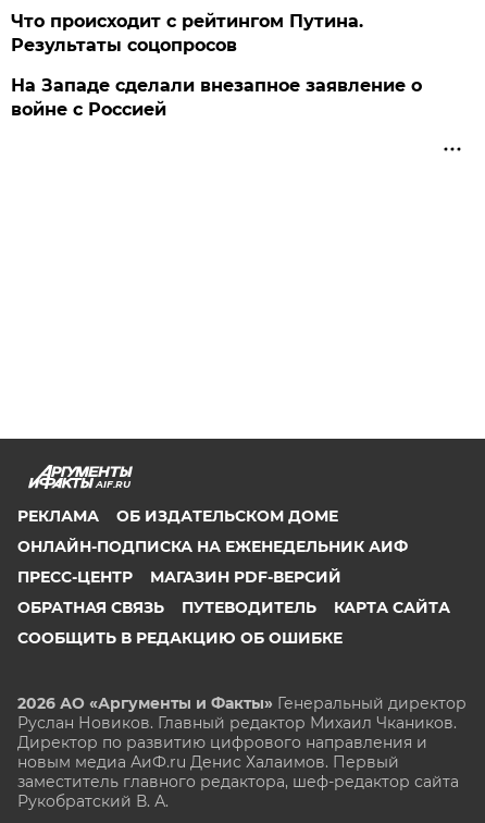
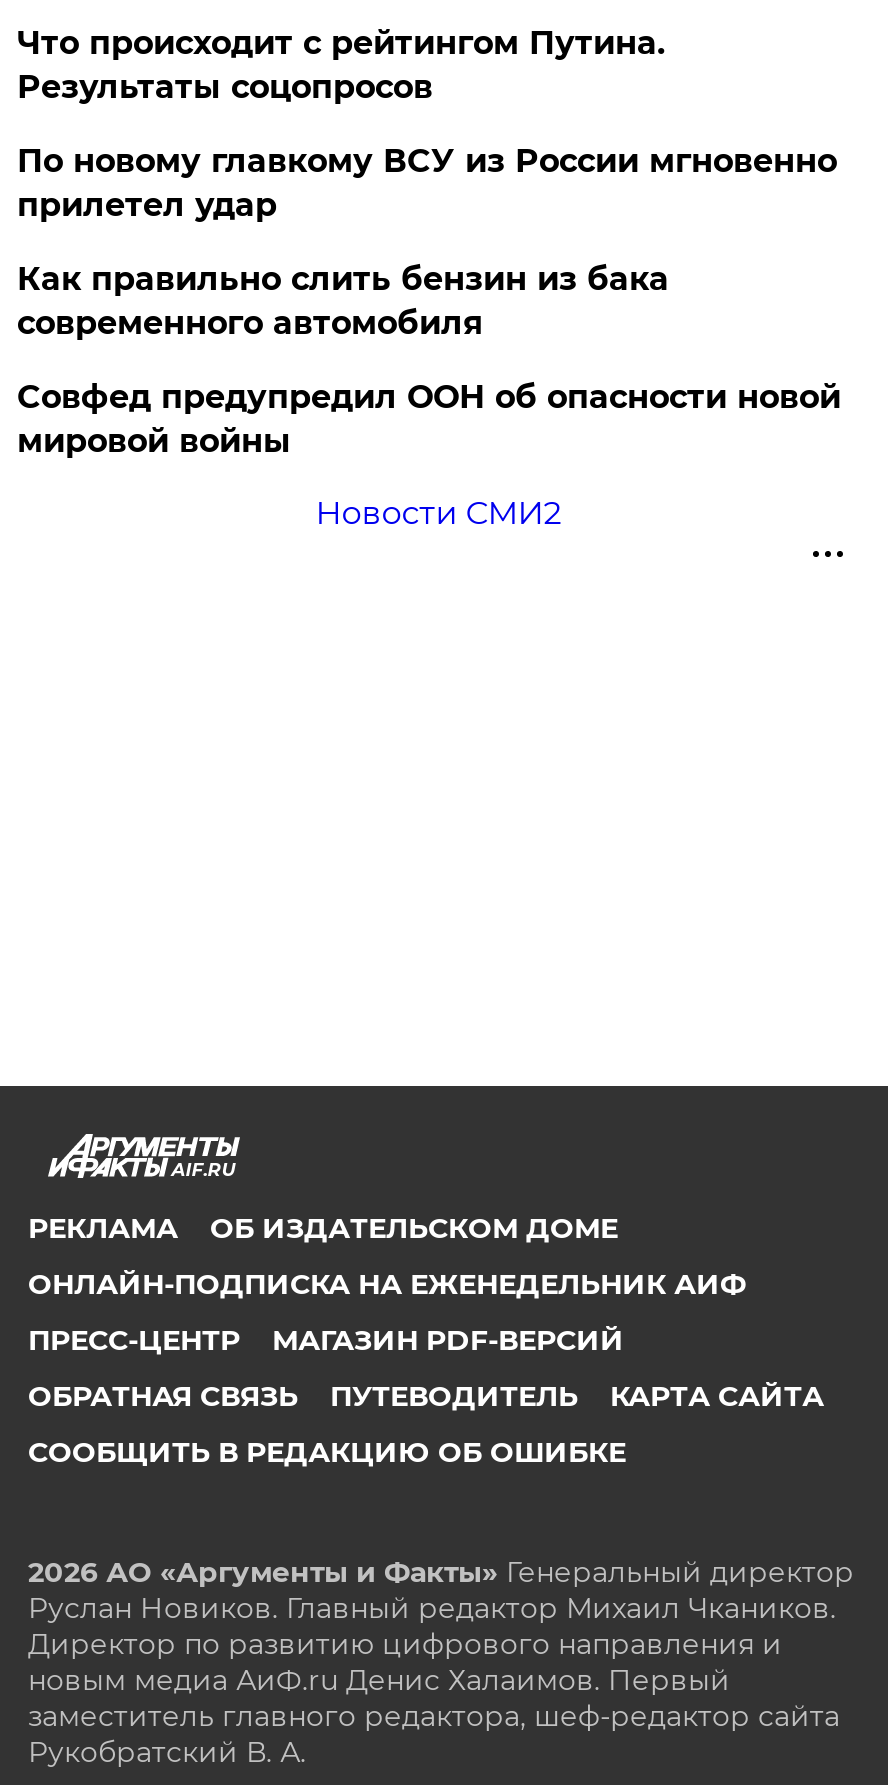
[11,75,422,120] На Западе сделали внезапное заявление о | войне с Россией -> [17,142,841,532] По новому главкому ВСУ из России мгновенно | прилетел удар | Как правильно слить бензин из бака | современного автомобиля | Совфед предупредил ООН об опасности новой | мировой войны | Новости СМИ2

